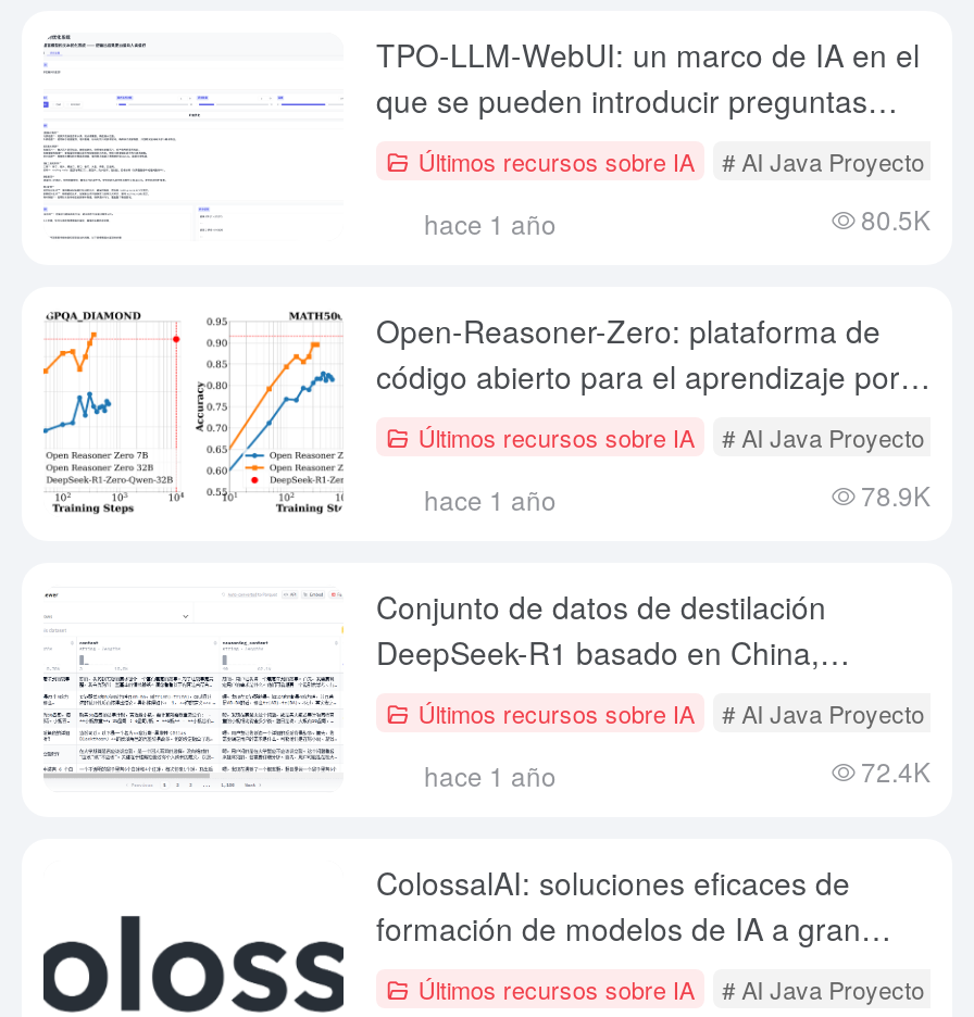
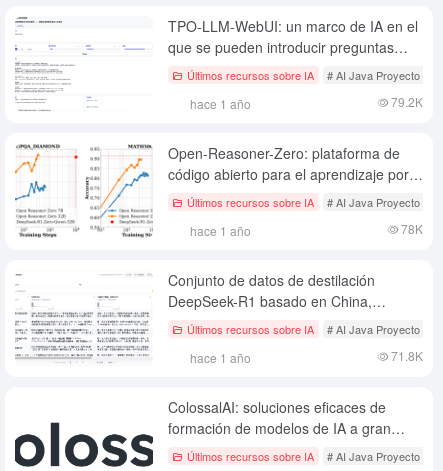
[861,199,931,236] 80.5K -> [391,93,423,110] 79.2K
[861,475,931,512] 78.9K -> [401,220,423,237] 78K
[861,751,931,788] 72.4K -> [391,347,423,364] 71.8K

